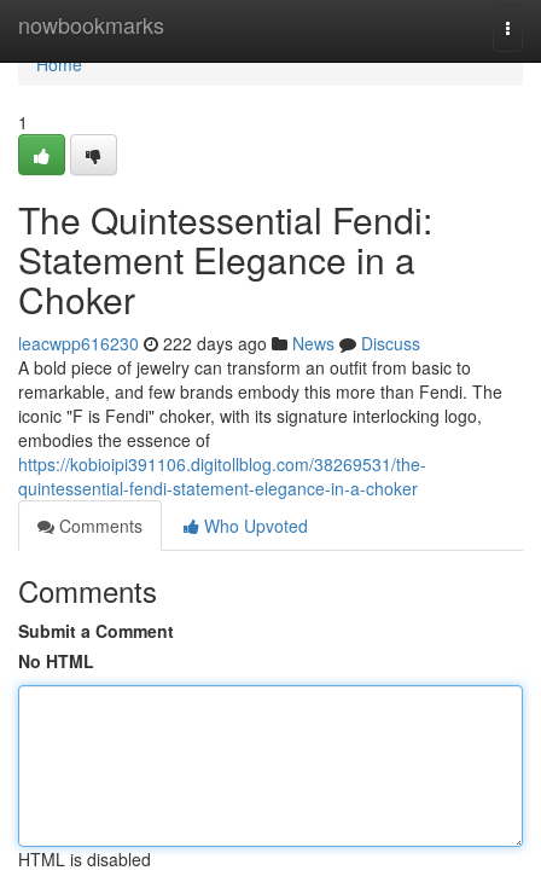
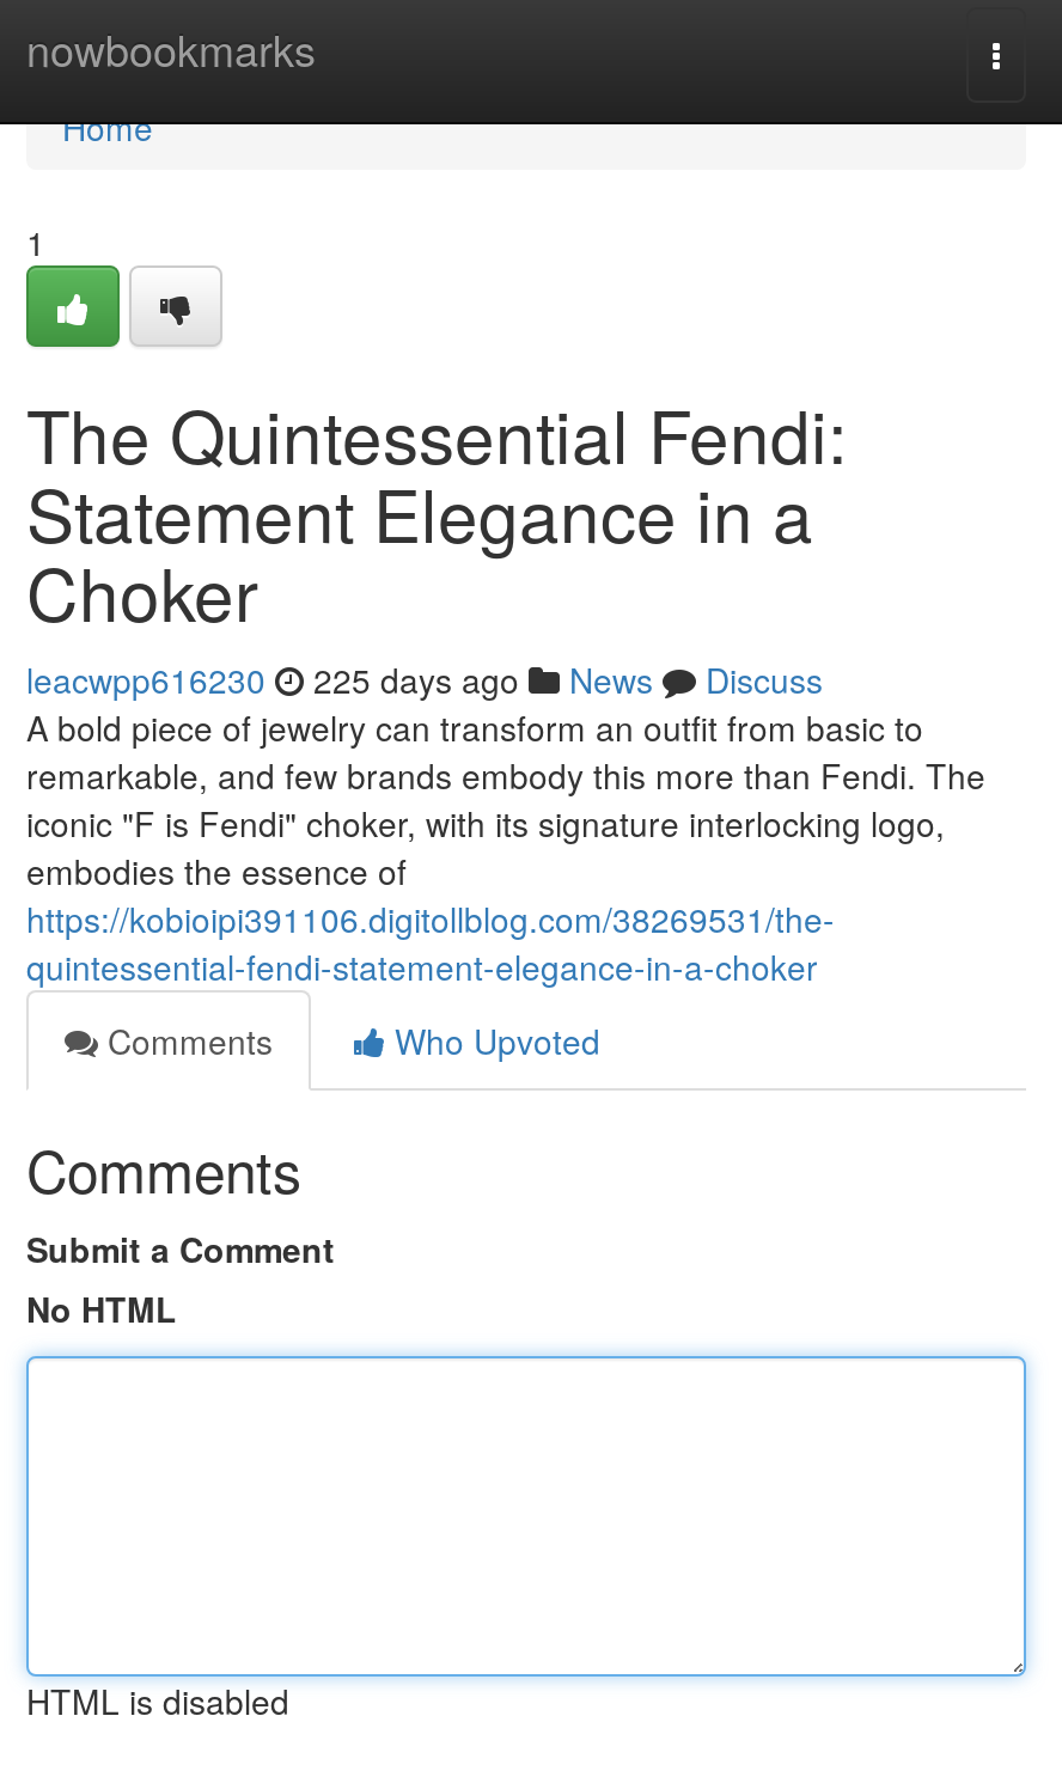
[18,331,420,355] leacwpp616230 222 days ago News Discuss -> [26,655,823,703] leacwpp616230 225 days ago News Discuss

